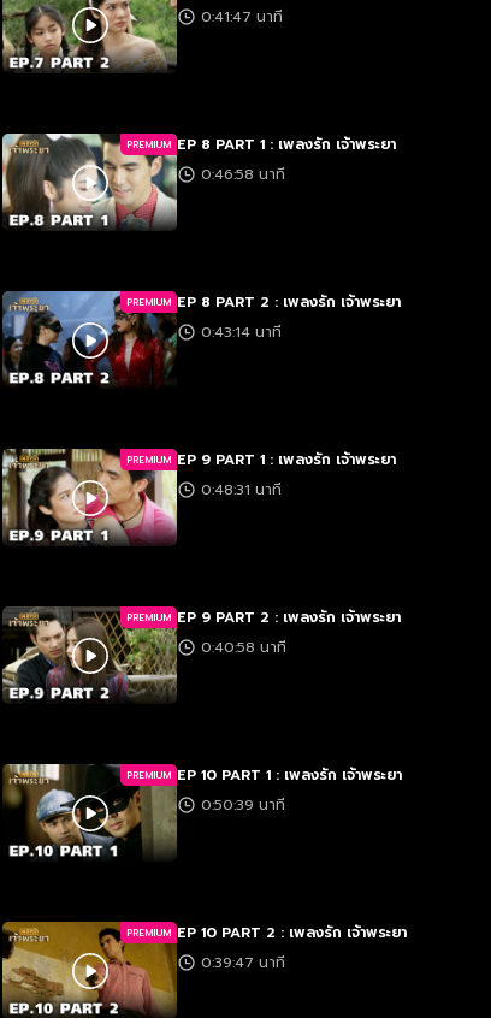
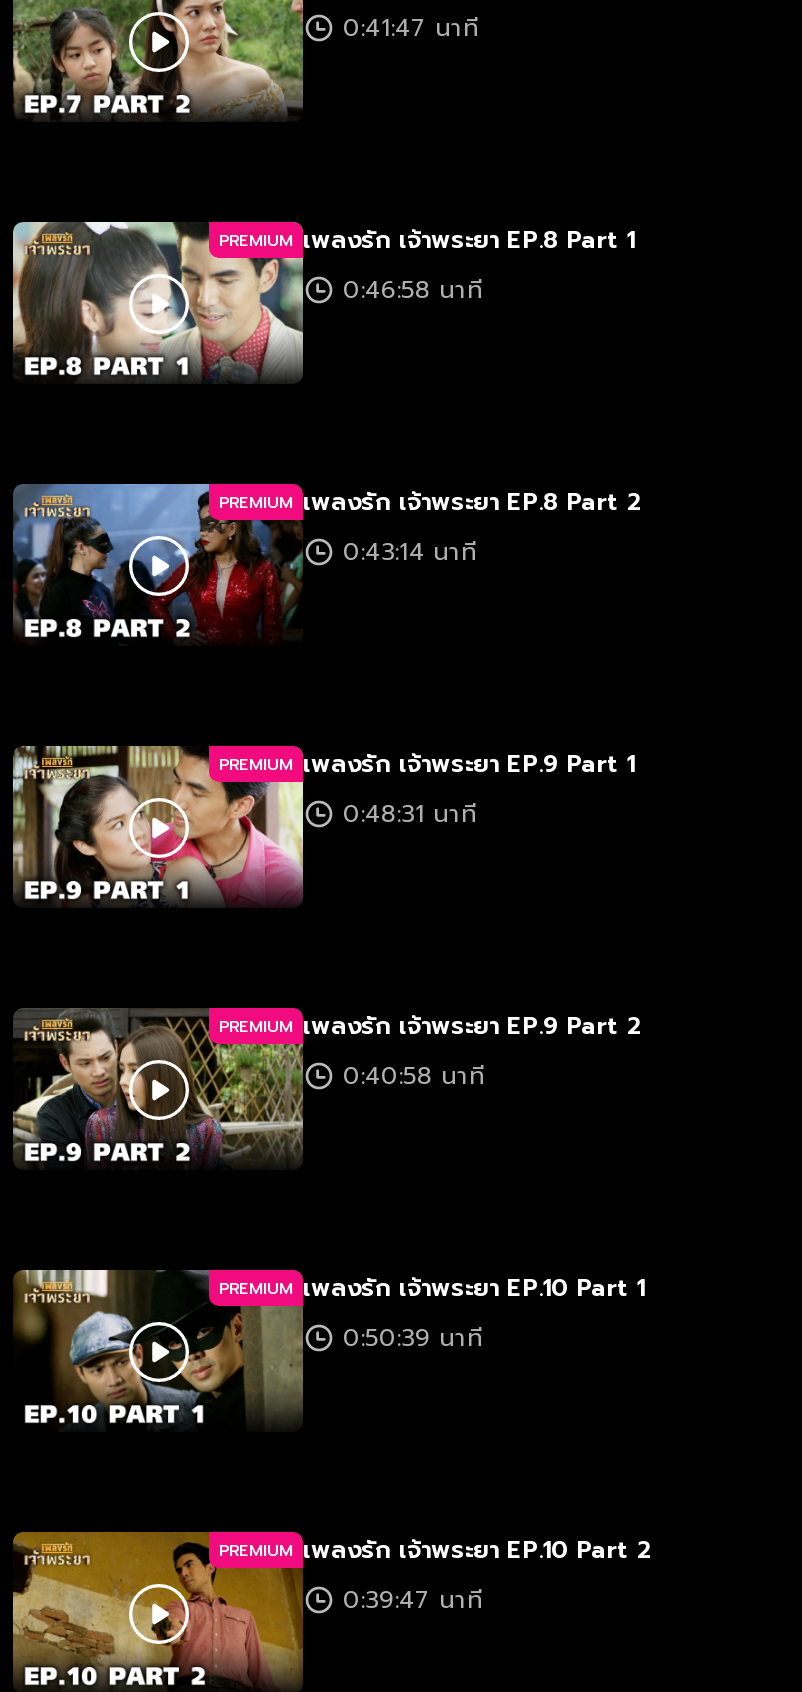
[126,134,396,155] PREMIUM EP 8 PART 1 : เพลงรัก เจ้าพระยา -> [219,222,635,258] PREMIUM เพลงรัก เจ้าพระยา EP.8 Part 1
[126,291,401,313] PREMIUM EP 8 PART 2 : เพลงรัก เจ้าพระยา -> [219,484,643,520] PREMIUM เพลงรัก เจ้าพระยา EP.8 Part 2
[126,449,396,470] PREMIUM EP 9 PART 1 : เพลงรัก เจ้าพระยา -> [219,746,635,782] PREMIUM เพลงรัก เจ้าพระยา EP.9 Part 1
[126,606,401,628] PREMIUM EP 9 PART 2 : เพลงรัก เจ้าพระยา -> [219,1008,643,1044] PREMIUM เพลงรัก เจ้าพระยา EP.9 Part 2
[126,764,402,786] PREMIUM EP 10 PART 1 : เพลงรัก เจ้าพระยา -> [219,1270,645,1306] PREMIUM เพลงรัก เจ้าพระยา EP.10 Part 1
[126,922,407,943] PREMIUM EP 10 PART 2 : เพลงรัก เจ้าพระยา -> [219,1532,653,1568] PREMIUM เพลงรัก เจ้าพระยา EP.10 Part 2

